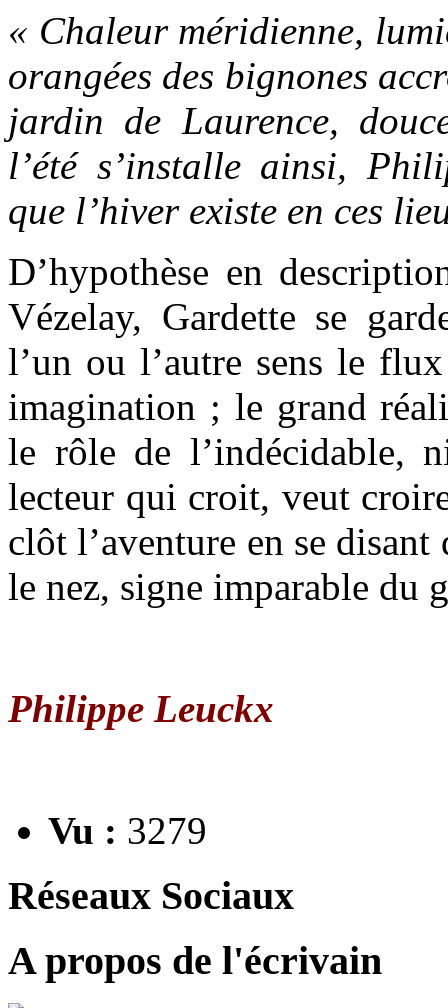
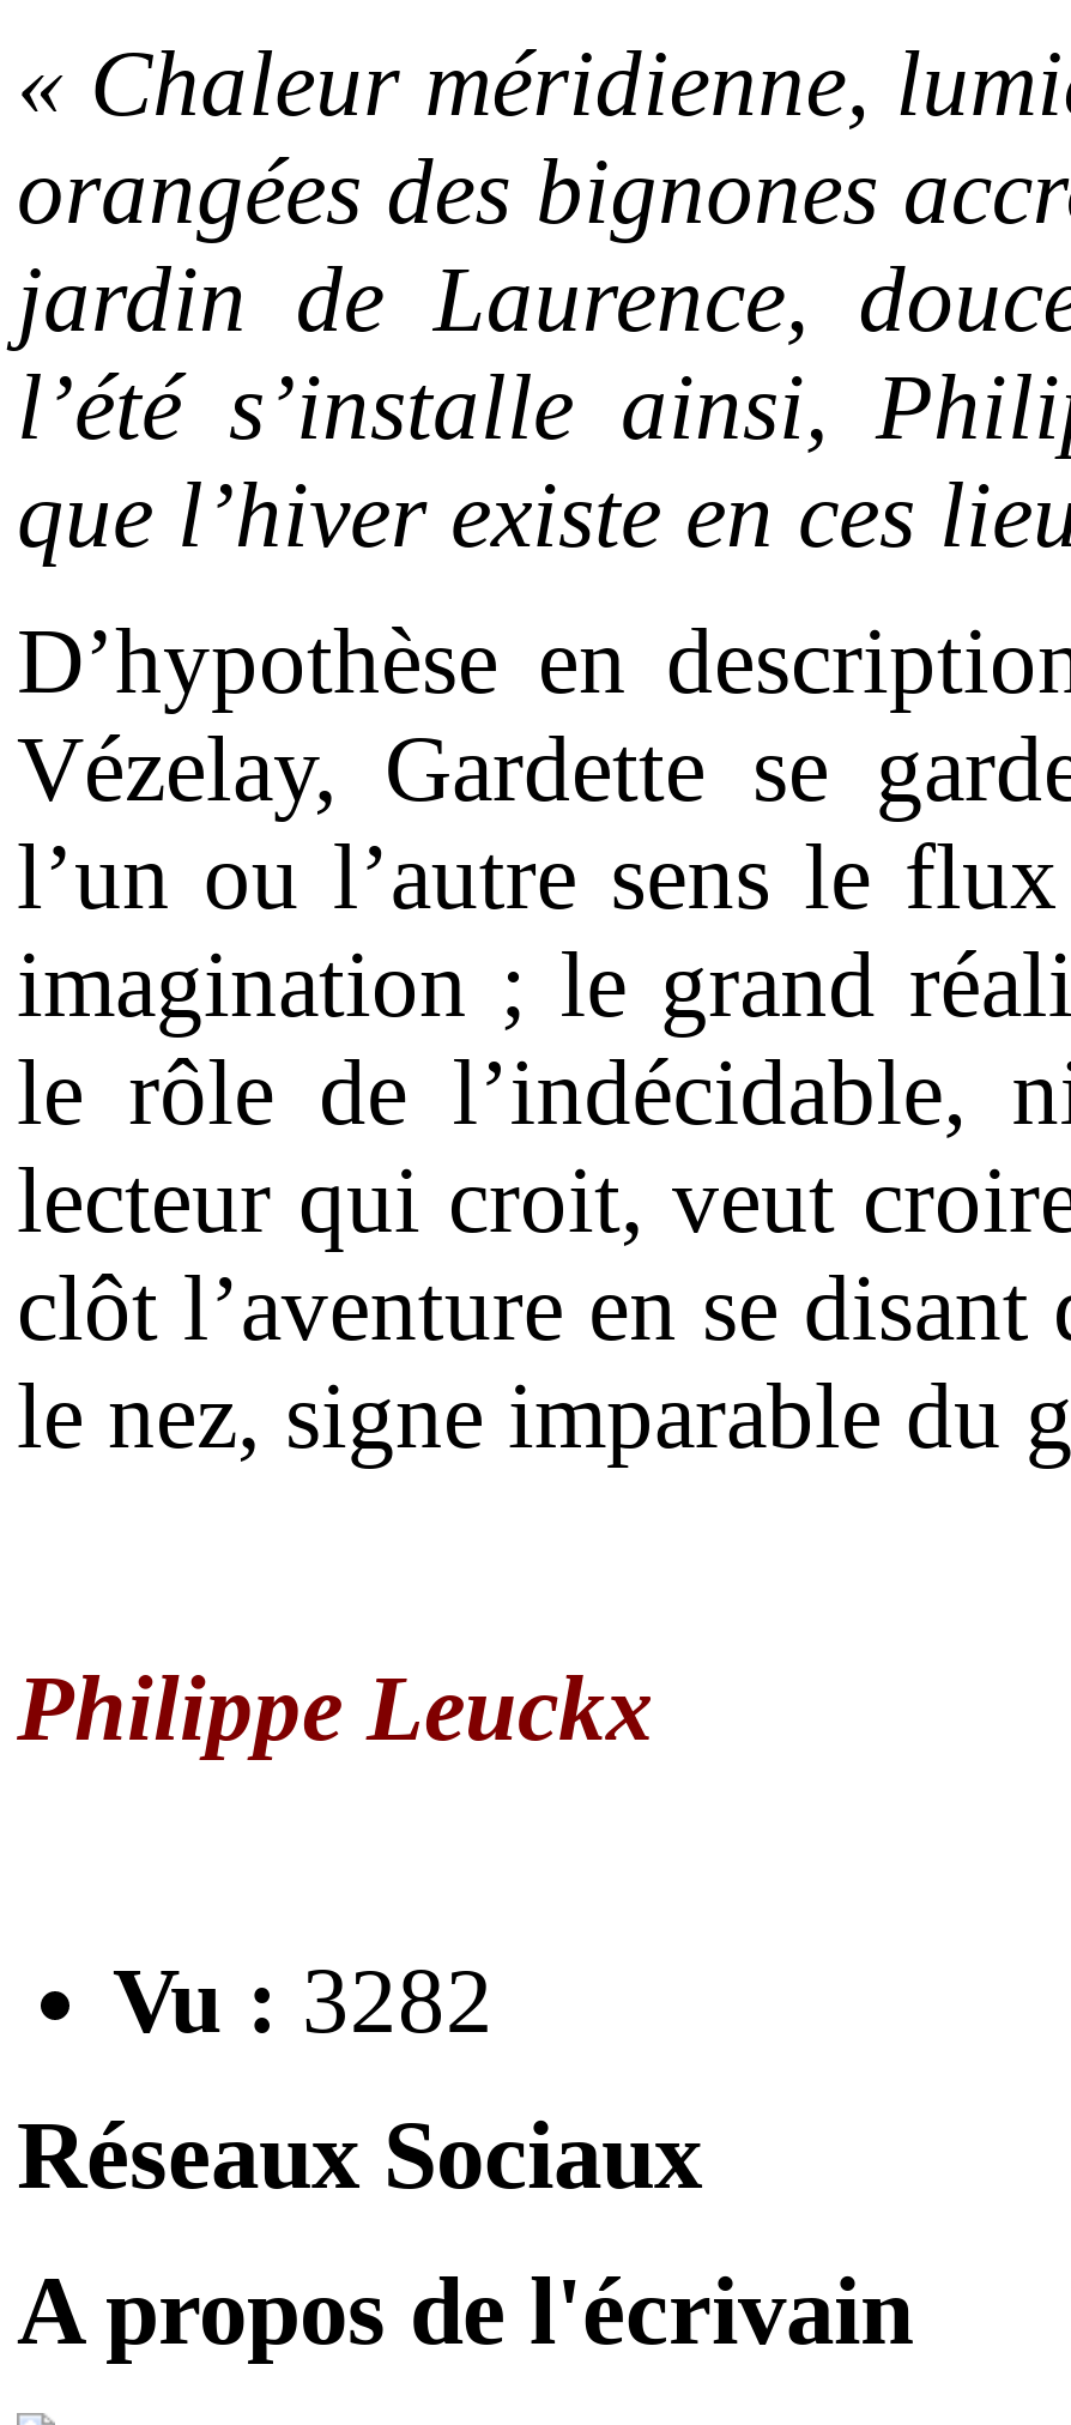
[48,809,207,852] Vu : 3279 -> [113,1948,494,2051] Vu : 3282

